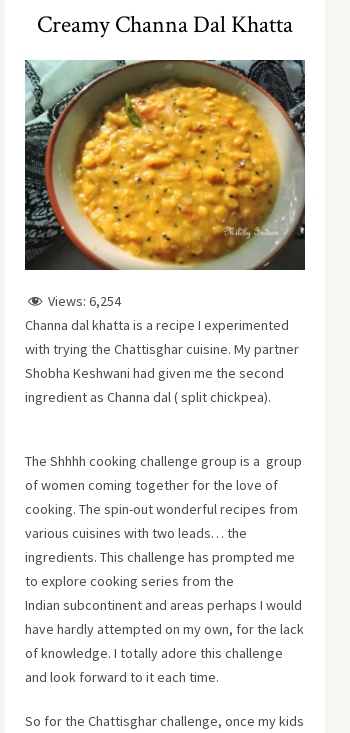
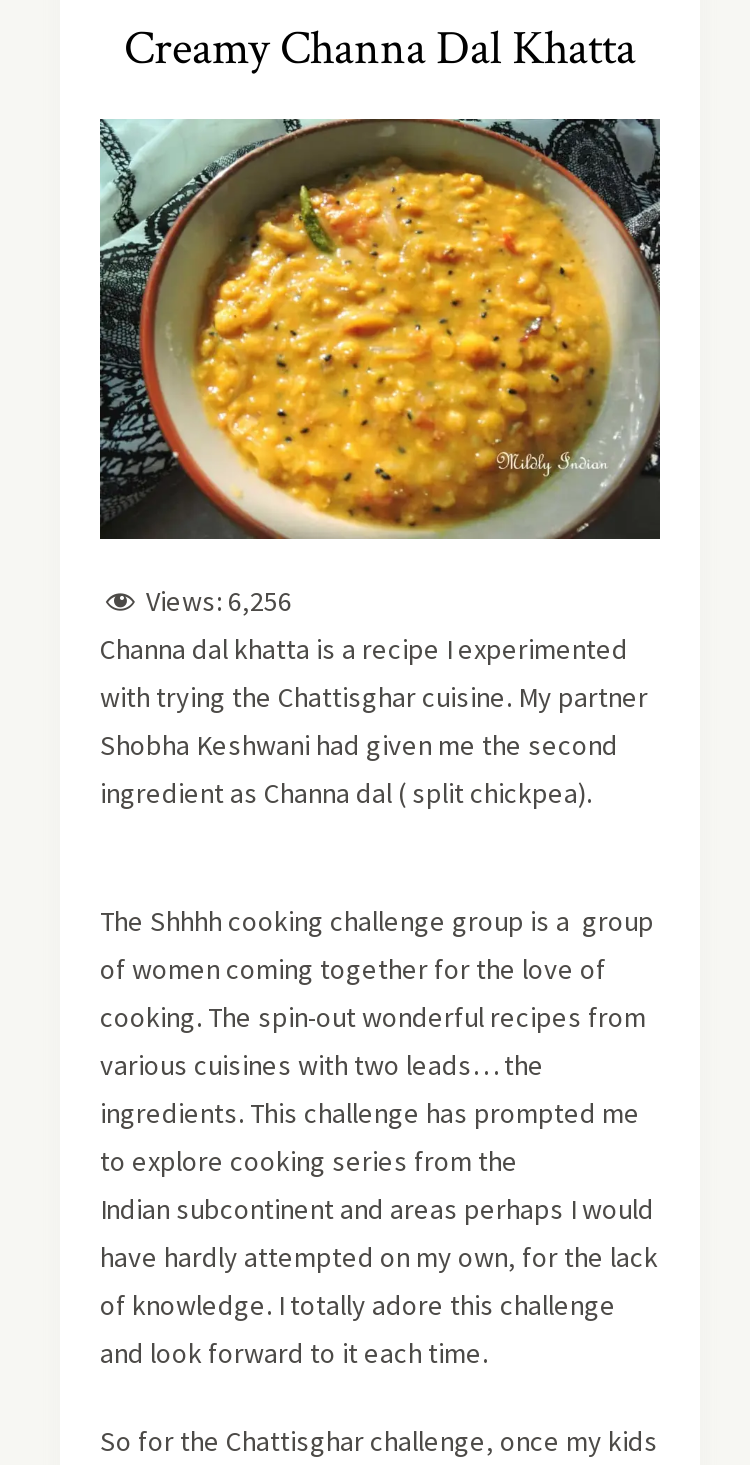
[48,292,121,310] Views: 6,254 -> [146,583,292,619] Views: 6,256

